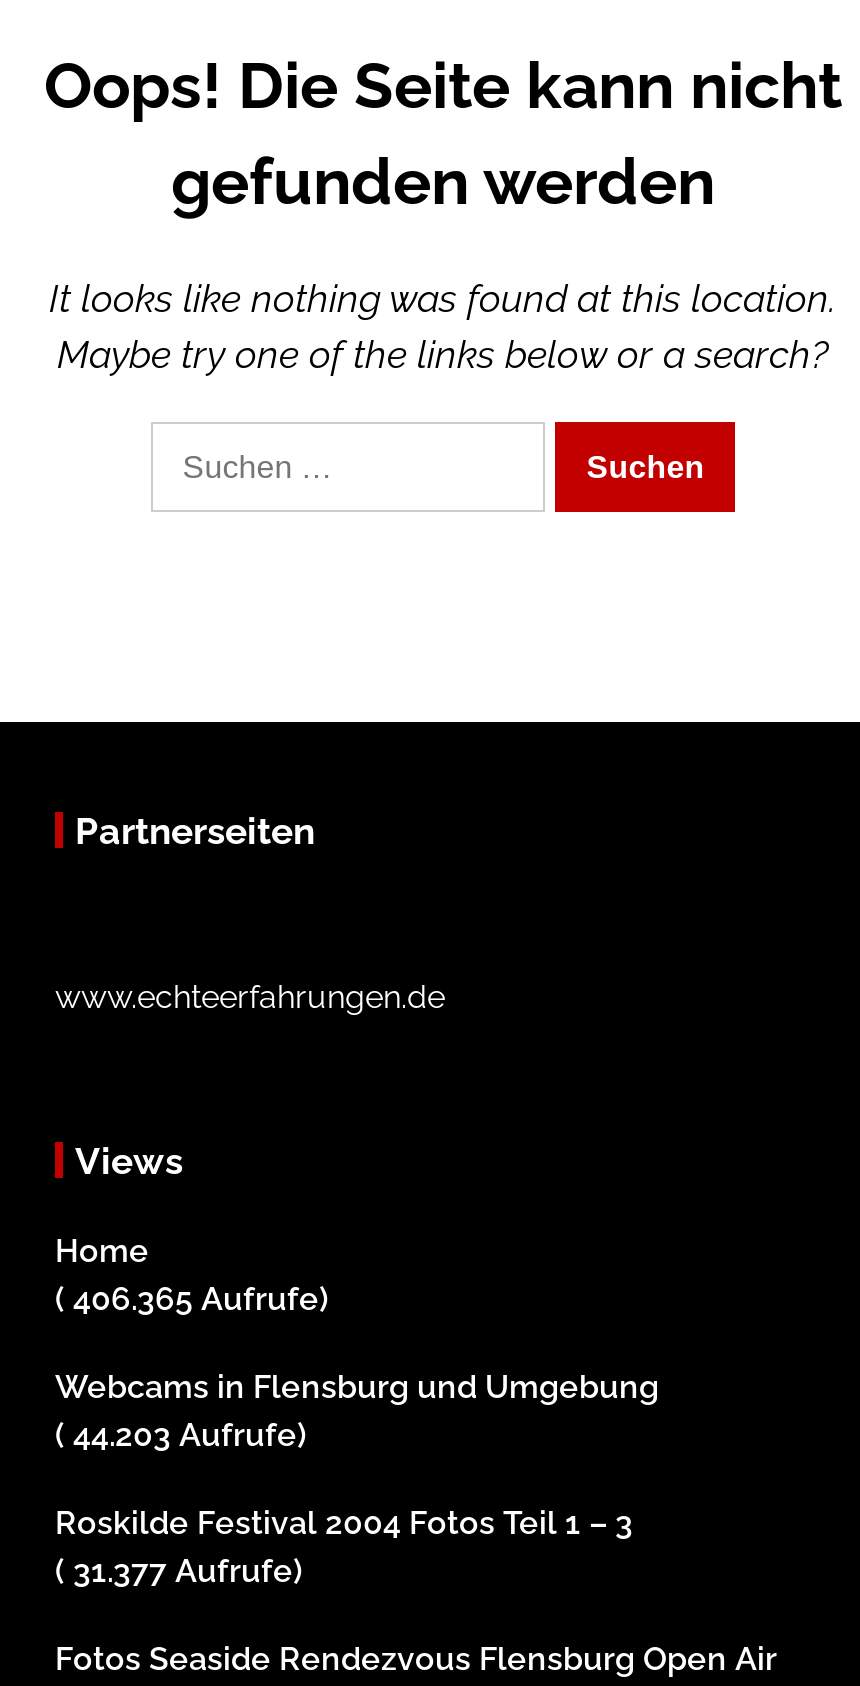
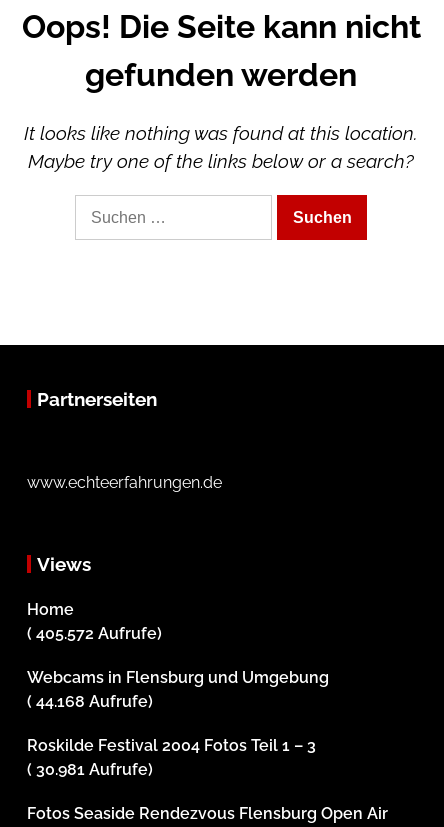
[55,1280,329,1318] ( 406.365 Aufrufe) -> [27,624,162,643] ( 405.572 Aufrufe)
[55,1416,307,1454] ( 44.203 Aufrufe) -> [27,692,153,711] ( 44.168 Aufrufe)
[55,1552,303,1590] ( 31.377 Aufrufe) -> [27,760,153,779] ( 30.981 Aufrufe)

